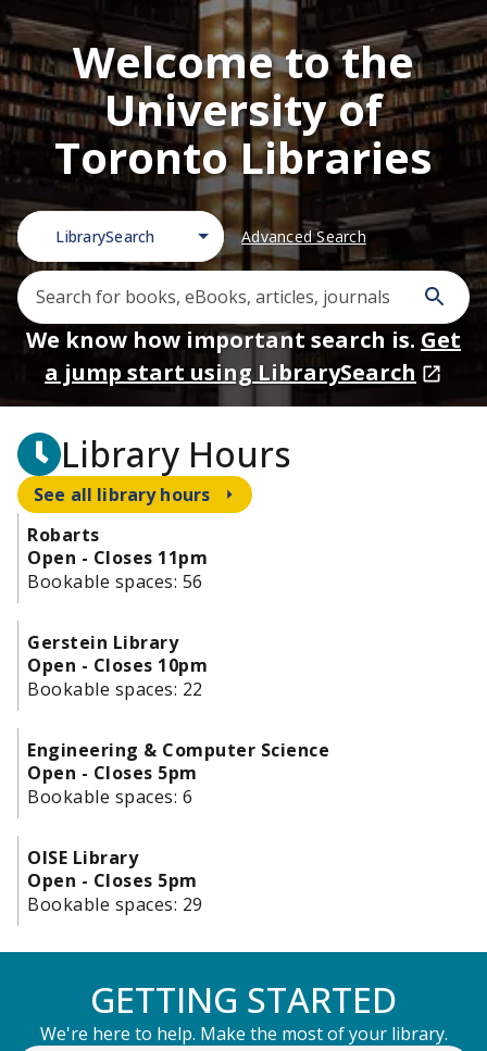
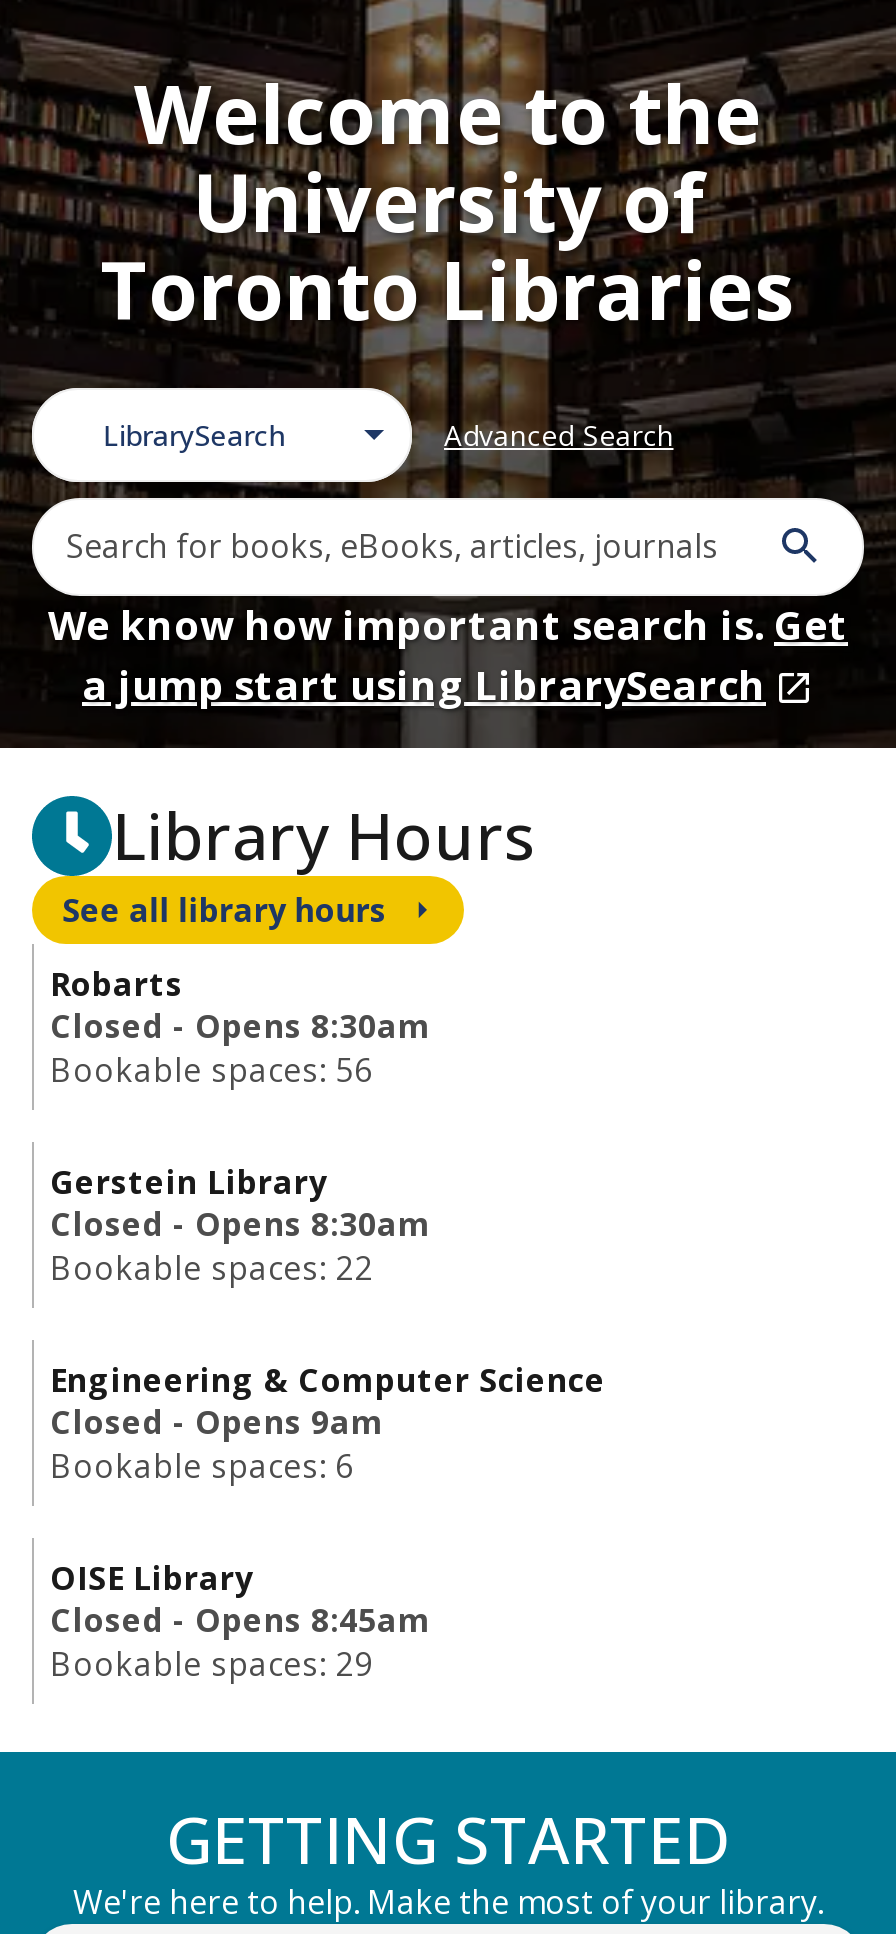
[27,545,208,569] Open - Closes 11pm -> [50,1003,431,1047] Closed - Opens 8:30am
[27,653,208,677] Open - Closes 10pm -> [50,1201,431,1245] Closed - Opens 8:30am
[27,760,197,784] Open - Closes 5pm -> [50,1399,384,1443] Closed - Opens 9am
[27,868,197,892] Open - Closes 5pm -> [50,1597,431,1641] Closed - Opens 8:45am

